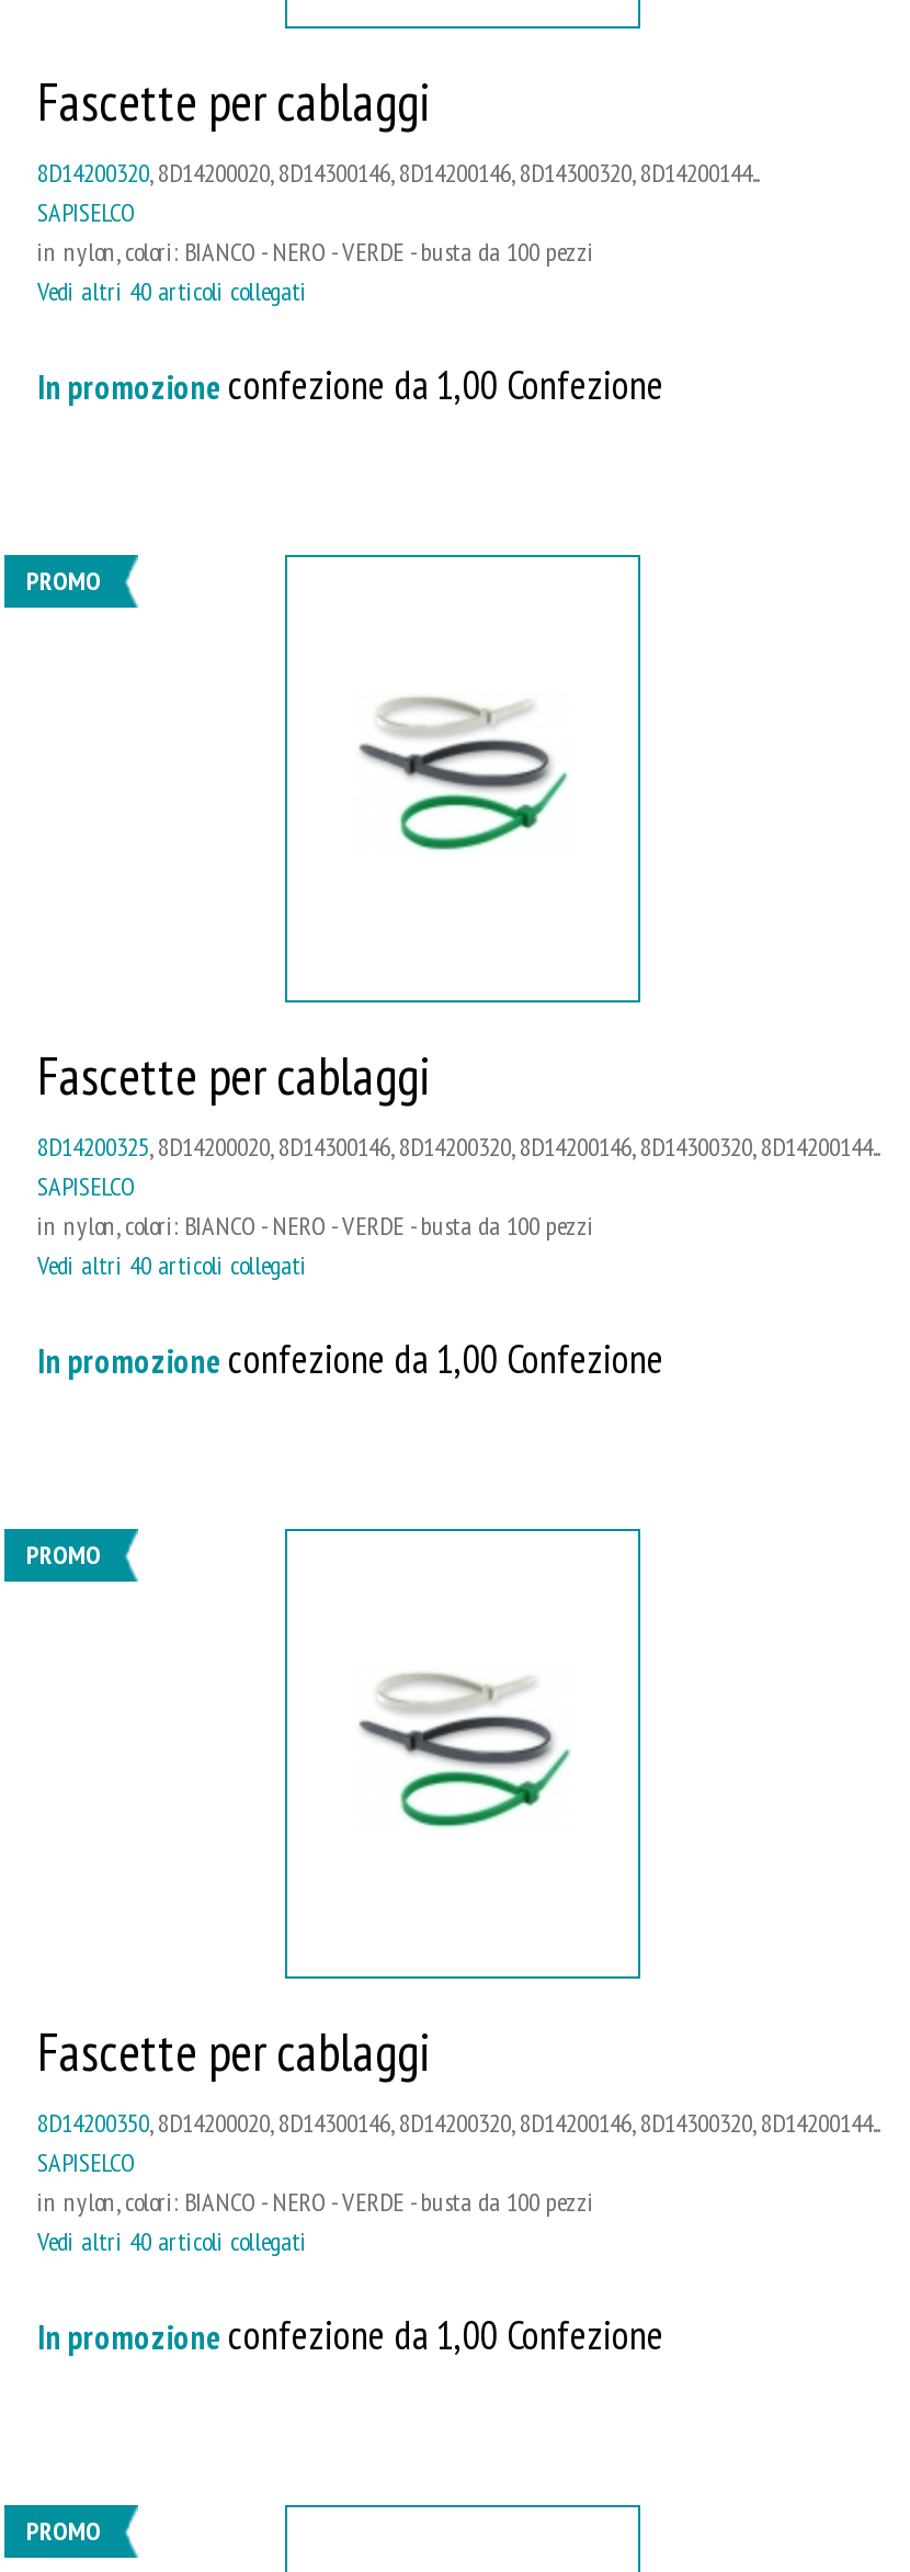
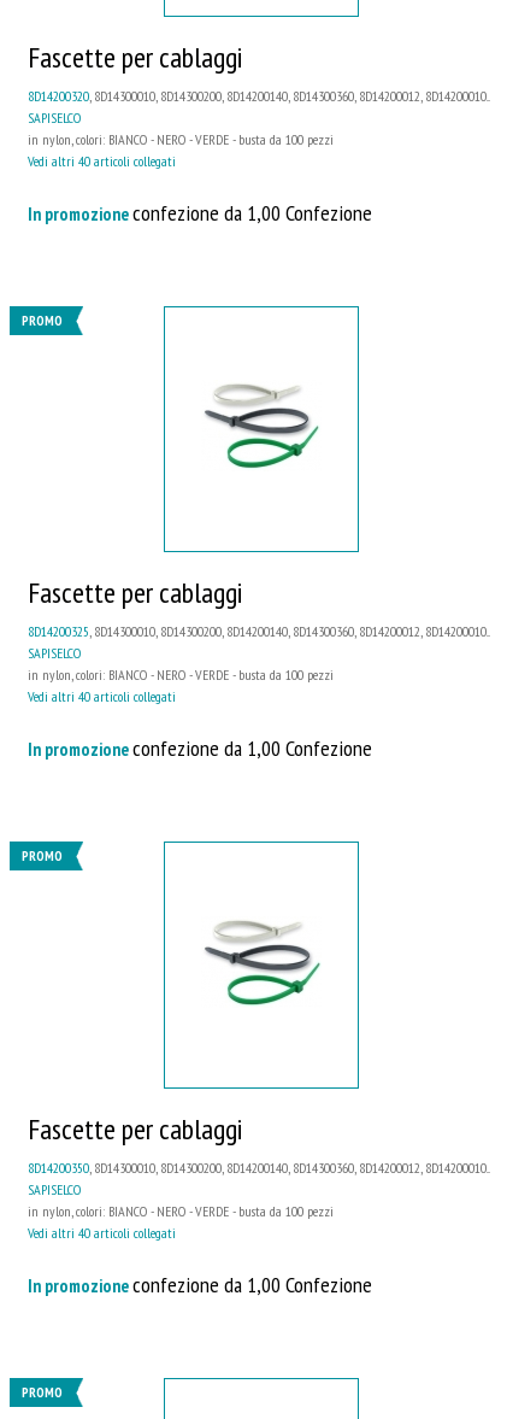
[37,155,759,188] 8D14200320, 8D14200020, 8D14300146, 8D14200146, 8D14300320, 8D14200144... -> [28,86,490,105] 8D14200320, 8D14300010, 8D14300200, 8D14200140, 8D14300360, 8D14200012, 8D14200010...
[37,1130,879,1163] 8D14200325, 8D14200020, 8D14300146, 8D14200320, 8D14200146, 8D14300320, 8D14200144... -> [28,622,490,640] 8D14200325, 8D14300010, 8D14300200, 8D14200140, 8D14300360, 8D14200012, 8D14200010...
[37,2105,879,2138] 8D14200350, 8D14200020, 8D14300146, 8D14200320, 8D14200146, 8D14300320, 8D14200144... -> [28,1158,490,1176] 8D14200350, 8D14300010, 8D14300200, 8D14200140, 8D14300360, 8D14200012, 8D14200010...

